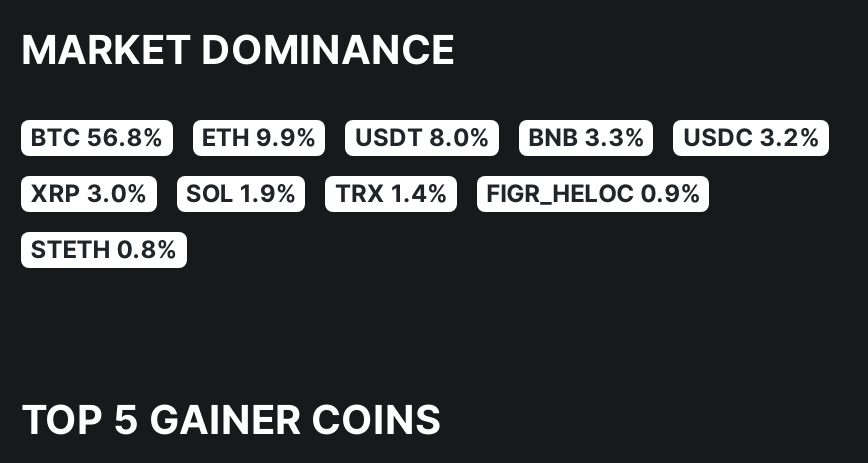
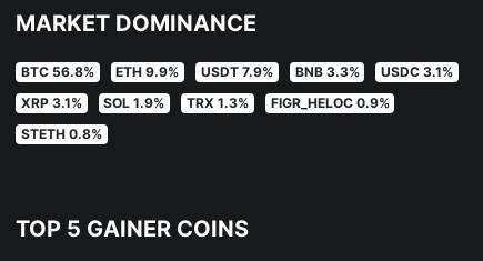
[355,122,489,152] USDT 8.0% -> [201,63,273,80] USDT 7.9%
[683,122,819,152] USDC 3.2% -> [381,63,453,80] USDC 3.1%
[31,178,147,208] XRP 3.0% -> [21,94,82,111] XRP 3.1%
[335,178,447,208] TRX 1.4% -> [187,94,249,111] TRX 1.3%

